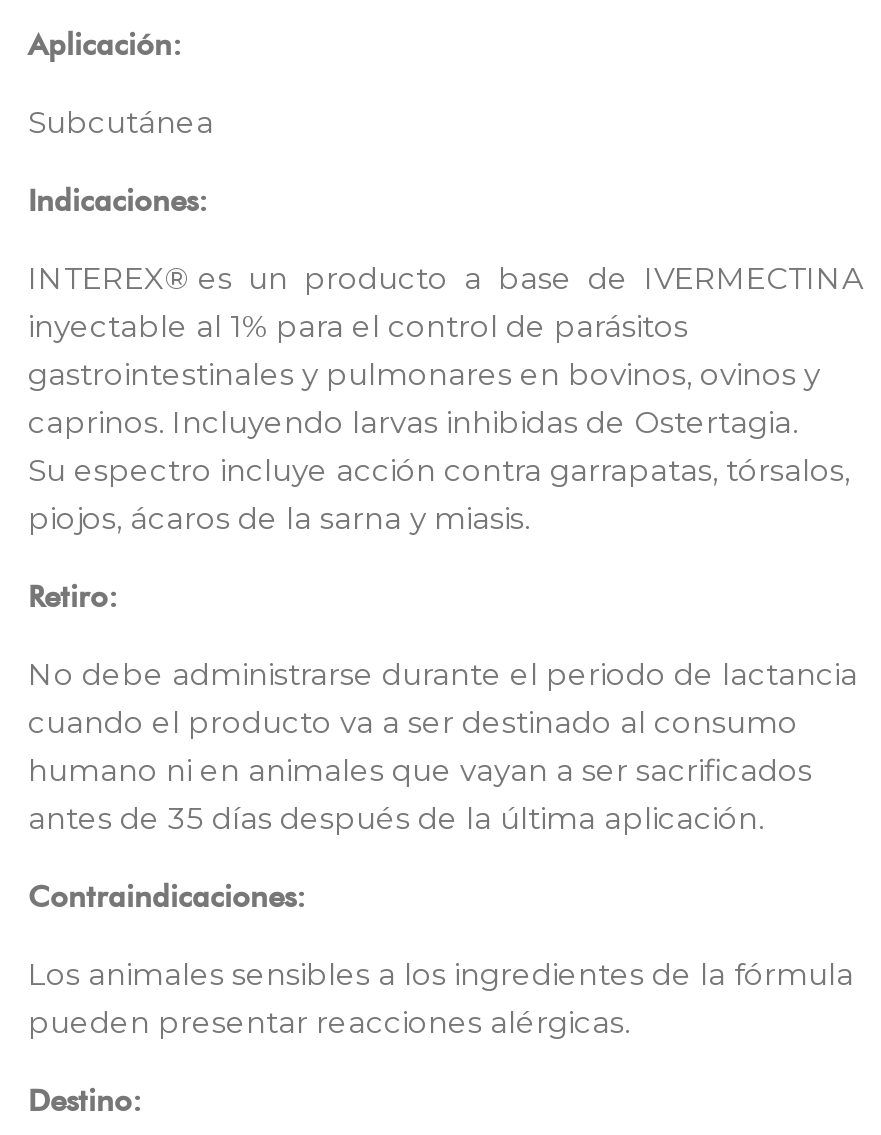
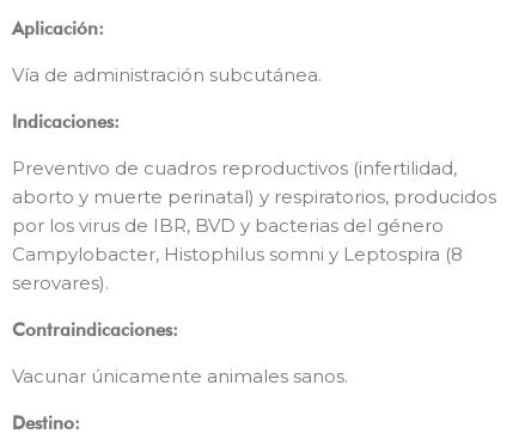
[28,104,214,142] Subcutánea -> [12,63,322,85] Vía de administración subcutánea.
[28,260,864,838] INTEREX® es un producto a base de IVERMECTINA | inyectable al 1% para el control de parásitos | gastrointestinales y pulmonares en bovinos, ovinos y | caprinos. Incluyendo larvas inhibidas de Ostertagia. | Su espectro incluye acción contra garrapatas, tórsalos, | piojos, ácaros de la sarna y miasis. | Retiro: | No debe administrarse durante el periodo de lactancia | cuando el producto va a ser destinado al consumo | humano ni en animales que vayan a ser sacrificados | antes de 35 días después de la última aplicación. -> [12,156,496,294] Preventivo de cuadros reproductivos (infertilidad, | aborto y muerte perinatal) y respiratorios, producidos | por los virus de IBR, BVD y bacterias del género | Campylobacter, Histophilus somni y Leptospira (8 | serovares).
[28,956,854,1042] Los animales sensibles a los ingredientes de la fórmula | pueden presentar reacciones alérgicas. -> [12,364,348,387] Vacunar únicamente animales sanos.

